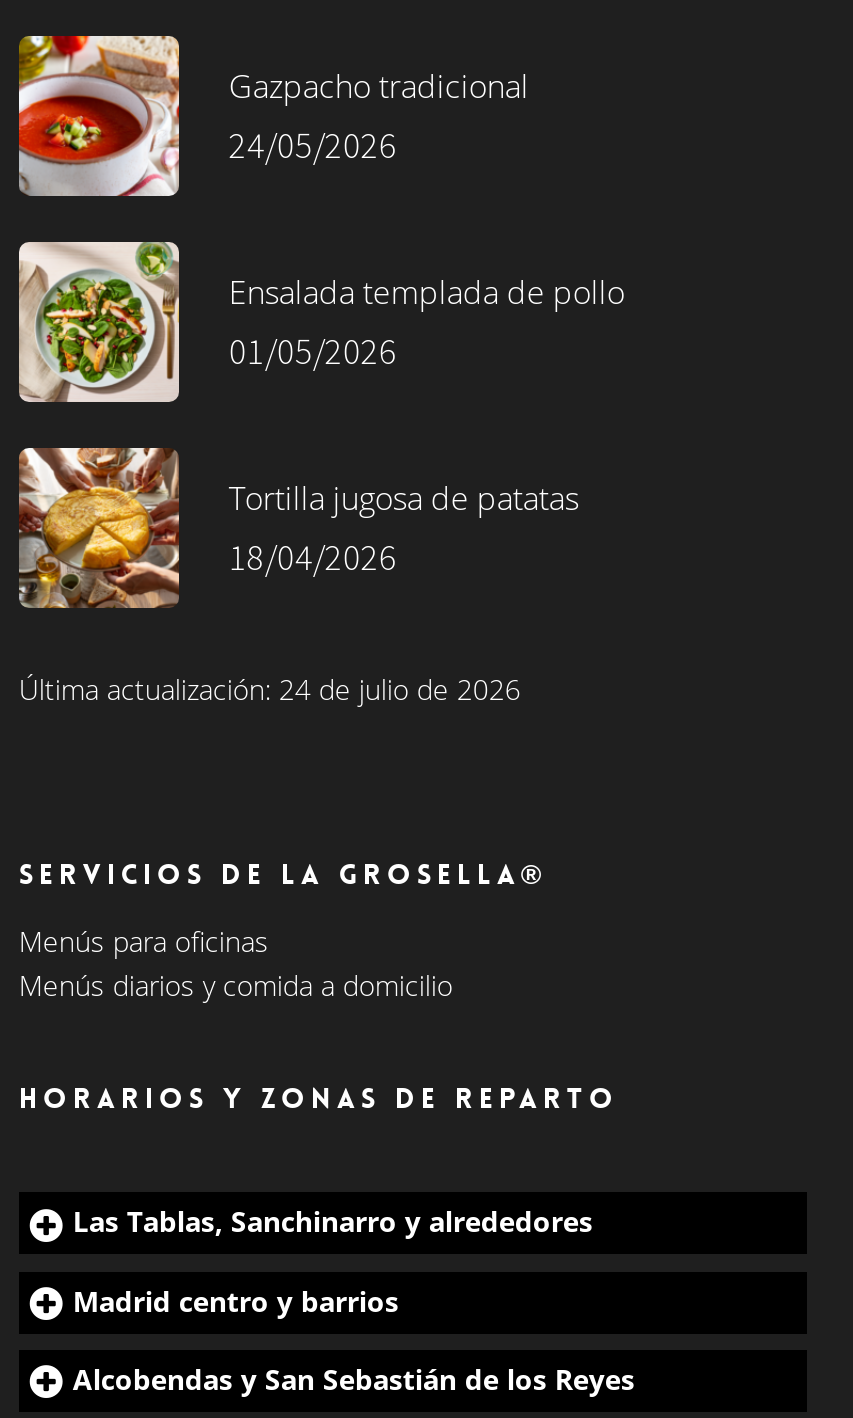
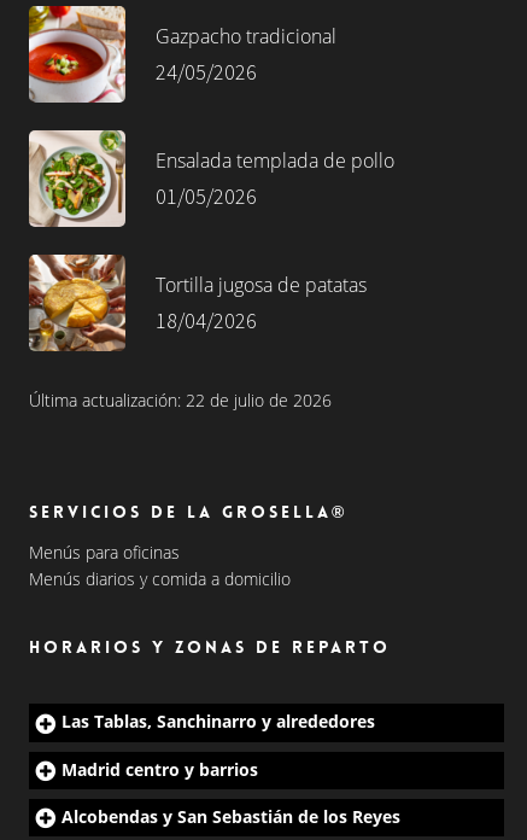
[19,671,521,709] Última actualización: 24 de julio de 2026 -> [29,389,332,412] Última actualización: 22 de julio de 2026

